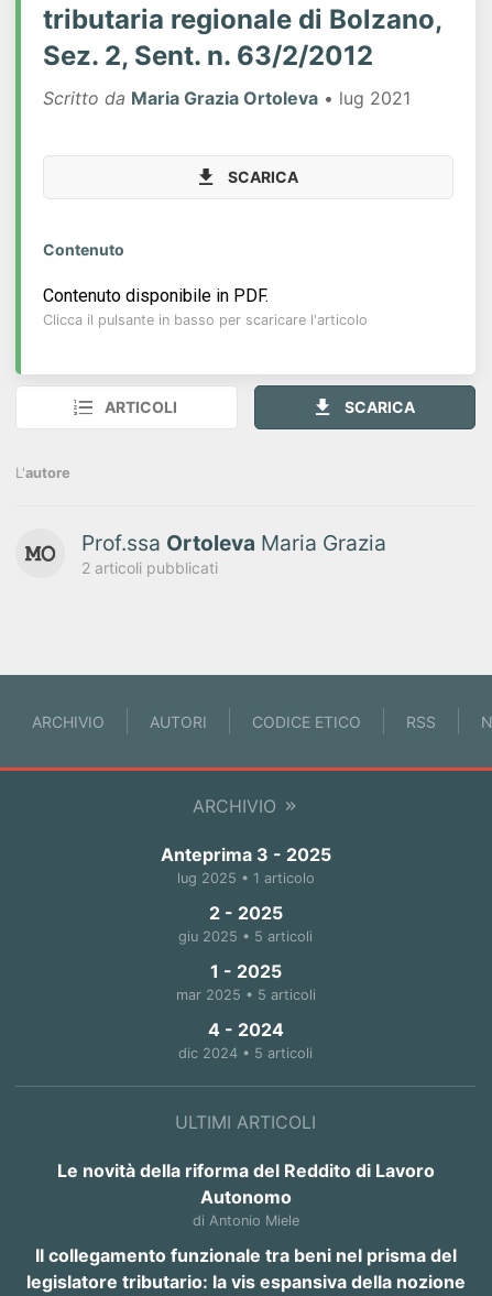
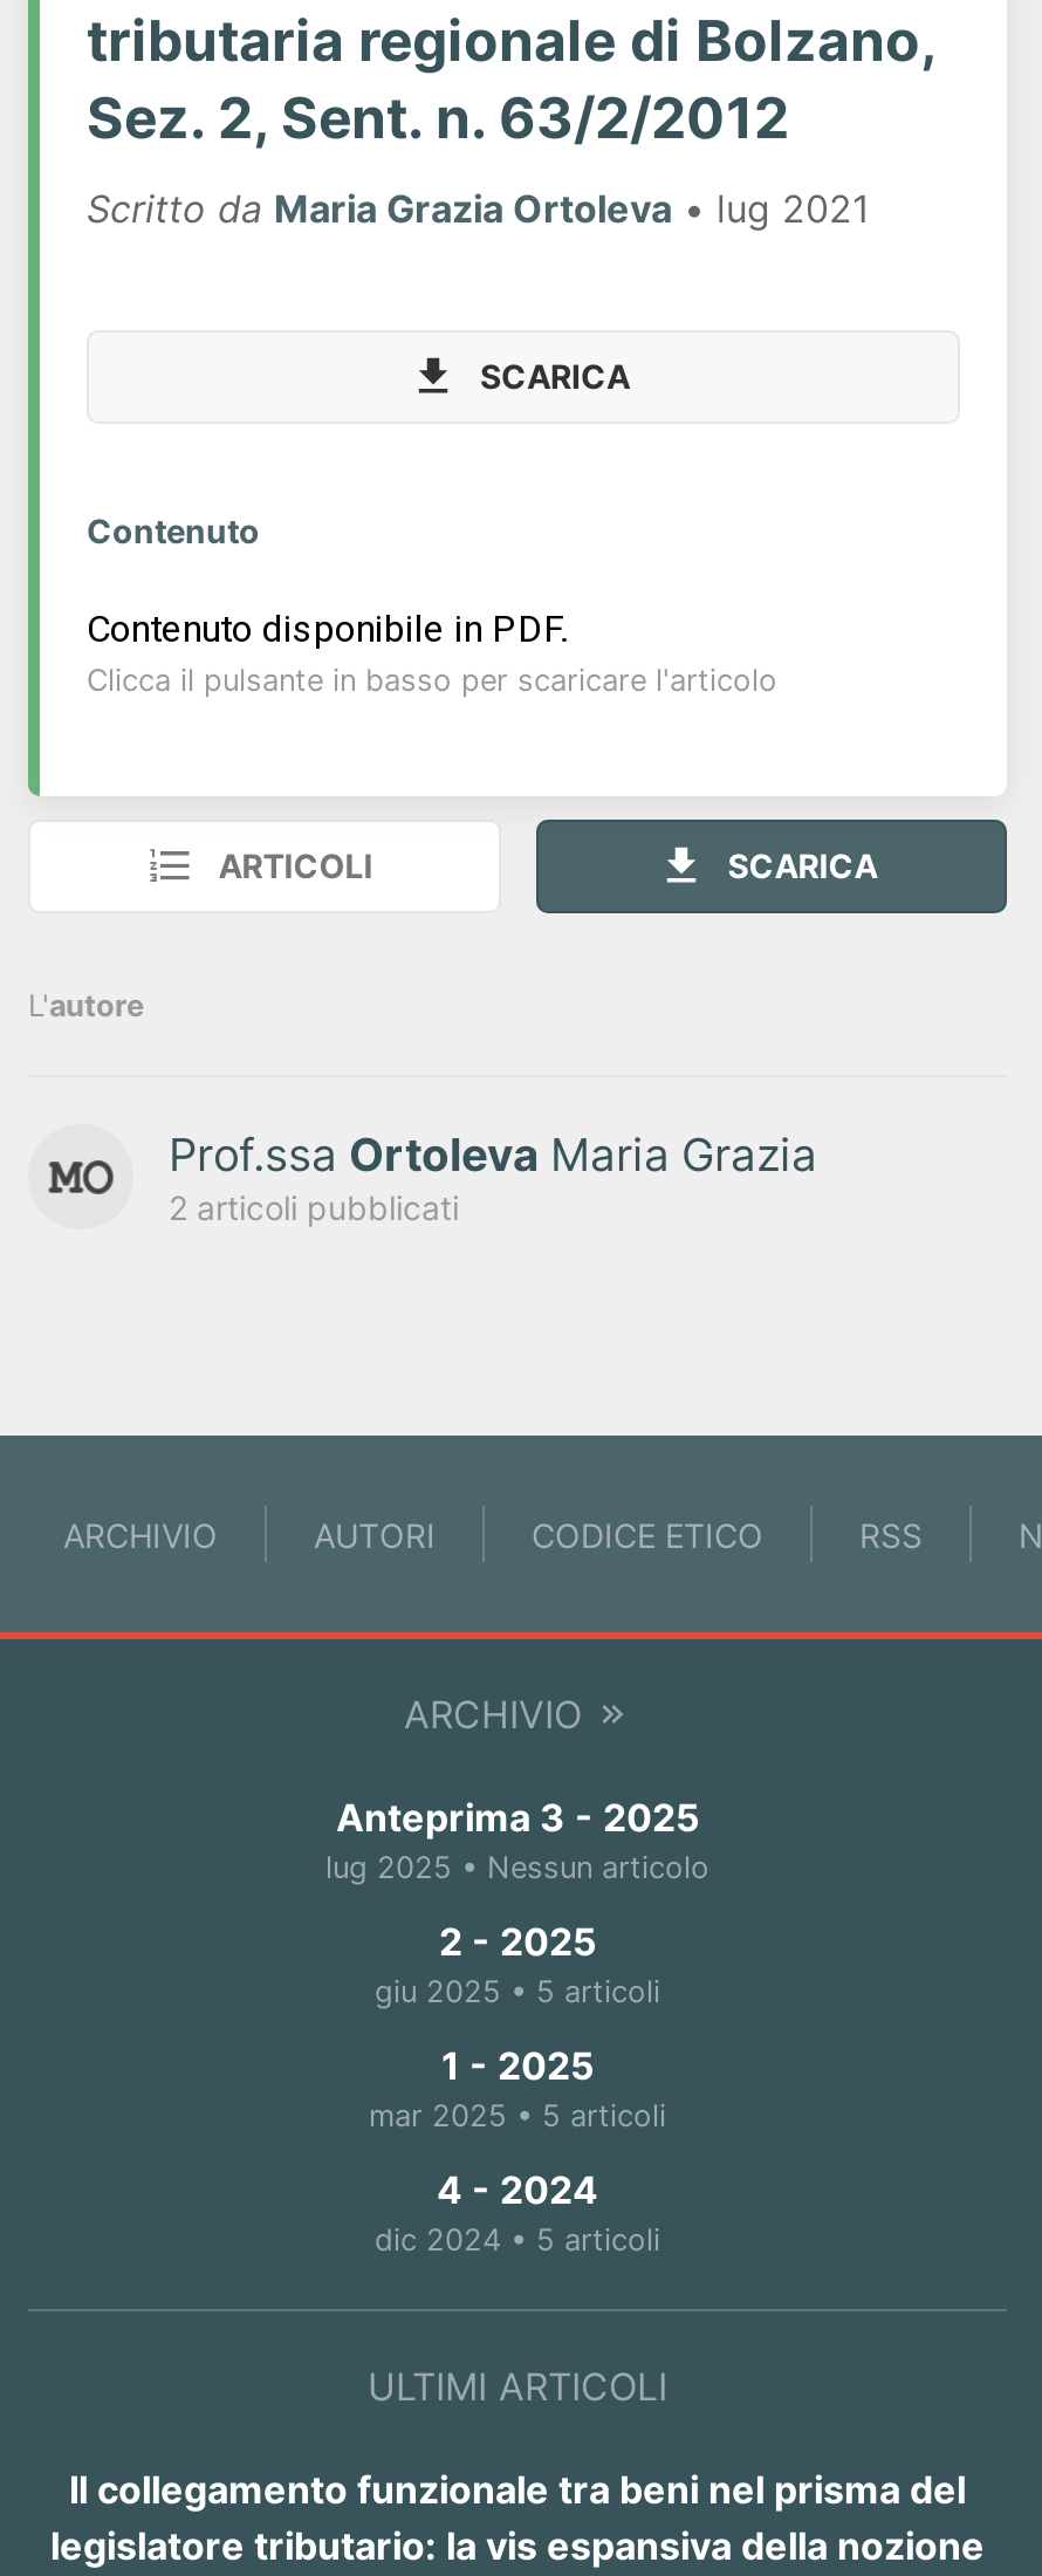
[177,870,314,886] lug 2025 • 1 articolo -> [325,1850,709,1885] lug 2025 • Nessun articolo
[57,1159,434,1229] Le novità della riforma del Reddito di Lavoro | Autonomo | di Antonio Miele -> none

